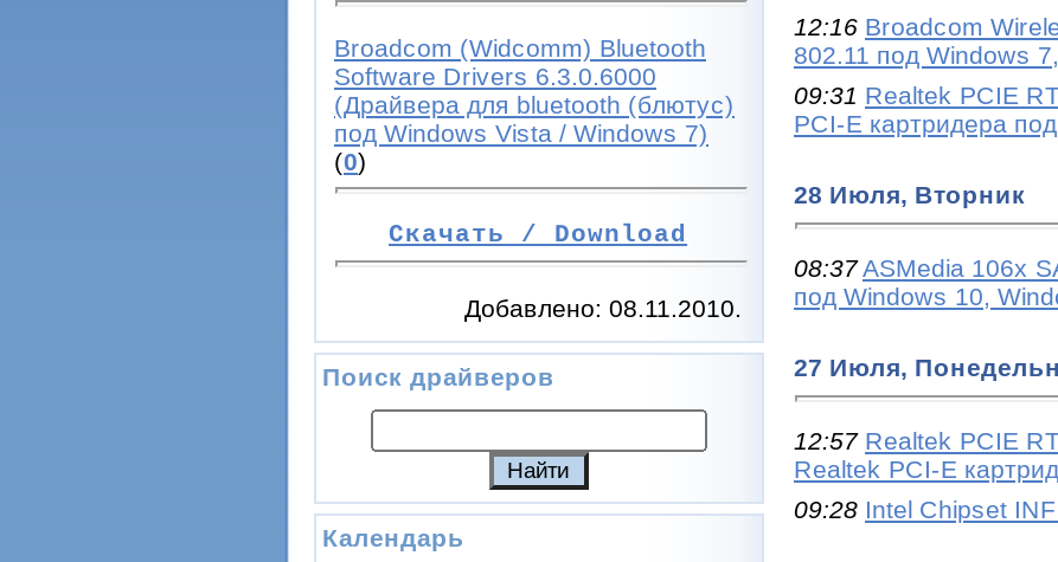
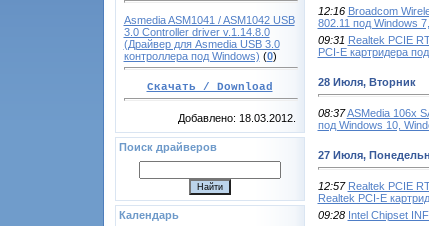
[334,33,735,175] Broadcom (Widcomm) Bluetooth | Software Drivers 6.3.0.6000 | (Драйвера для bluetooth (блютус) | под Windows Vista / Windows 7) | (0) -> [123,14,294,62] Asmedia ASM1041 / ASM1042 USB | 3.0 Controller driver v.1.14.8.0 | (Драйвер для Asmedia USB 3.0 | контроллера под Windows) (0)
[464,293,742,322] Добавлено: 08.11.2010. -> [177,112,295,124] Добавлено: 18.03.2012.

